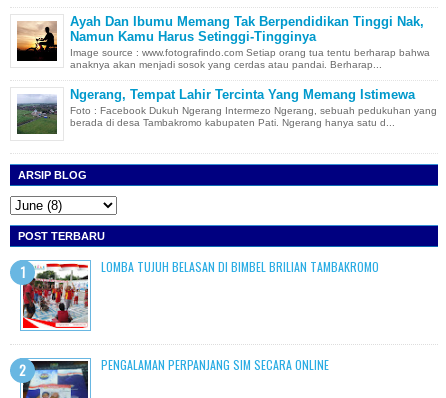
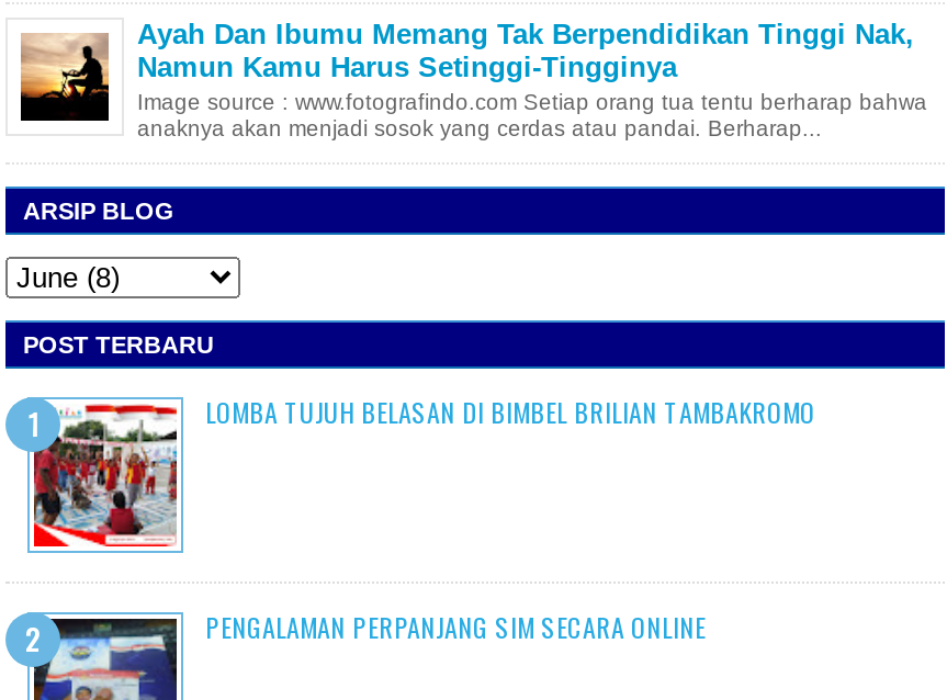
[16,87,437,134] [image] | Ngerang, Tempat Lahir Tercinta Yang Memang Istimewa | Foto : Facebook Dukuh Ngerang Intermezo Ngerang, sebuah pedukuhan yang | berada di desa Tambakromo kabupaten Pati. Ngerang hanya satu d... -> none

